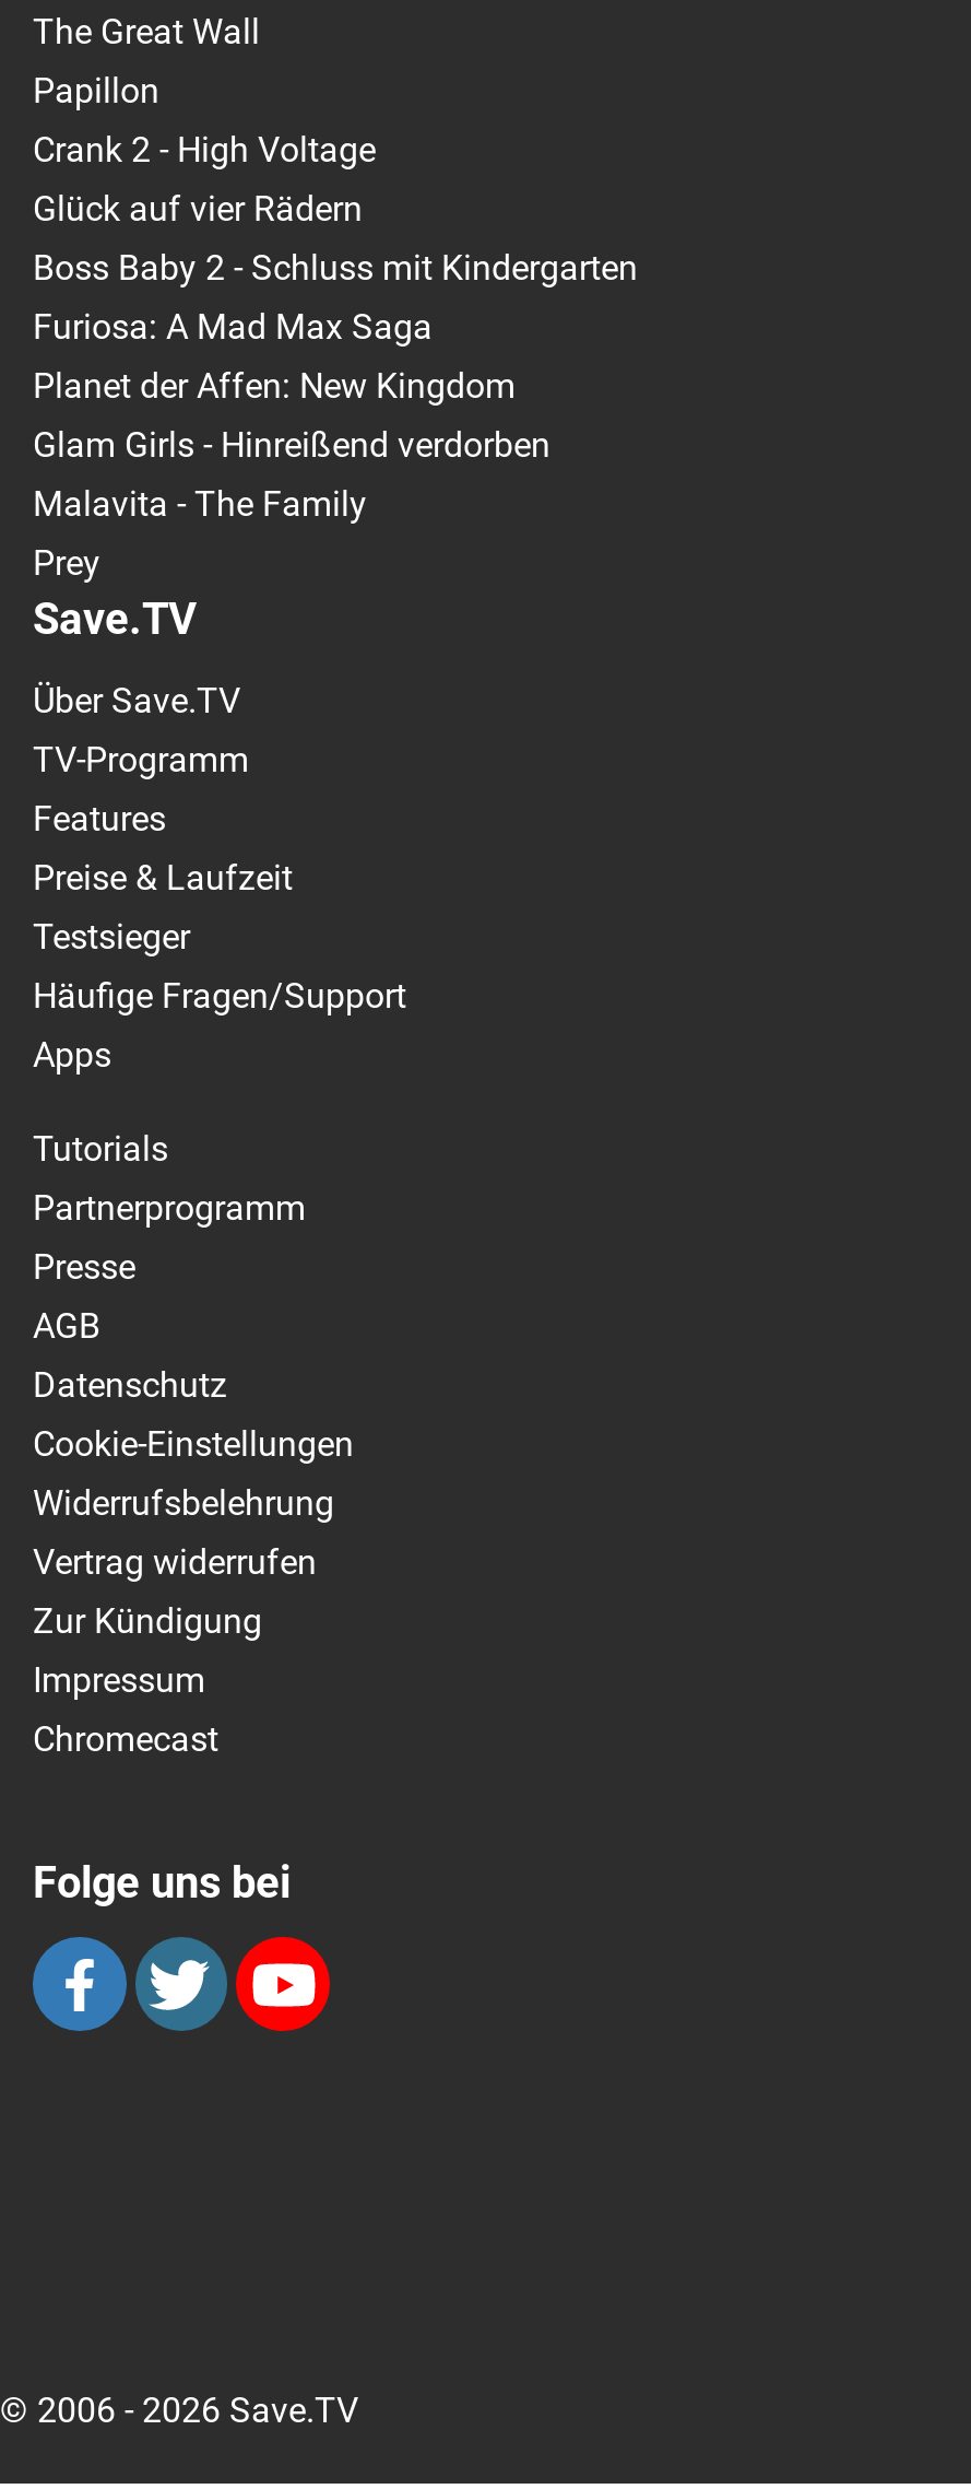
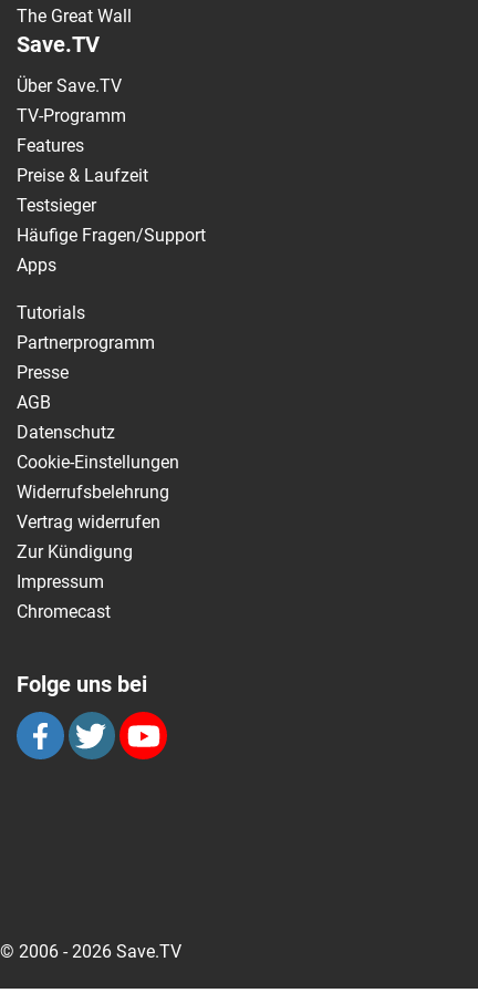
[33,69,638,583] Papillon | Crank 2 - High Voltage | Glück auf vier Rädern | Boss Baby 2 - Schluss mit Kindergarten | Furiosa: A Mad Max Saga | Planet der Affen: New Kingdom | Glam Girls - Hinreißend verdorben | Malavita - The Family | Prey -> none

